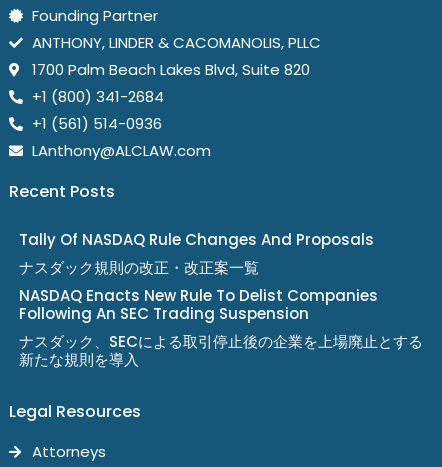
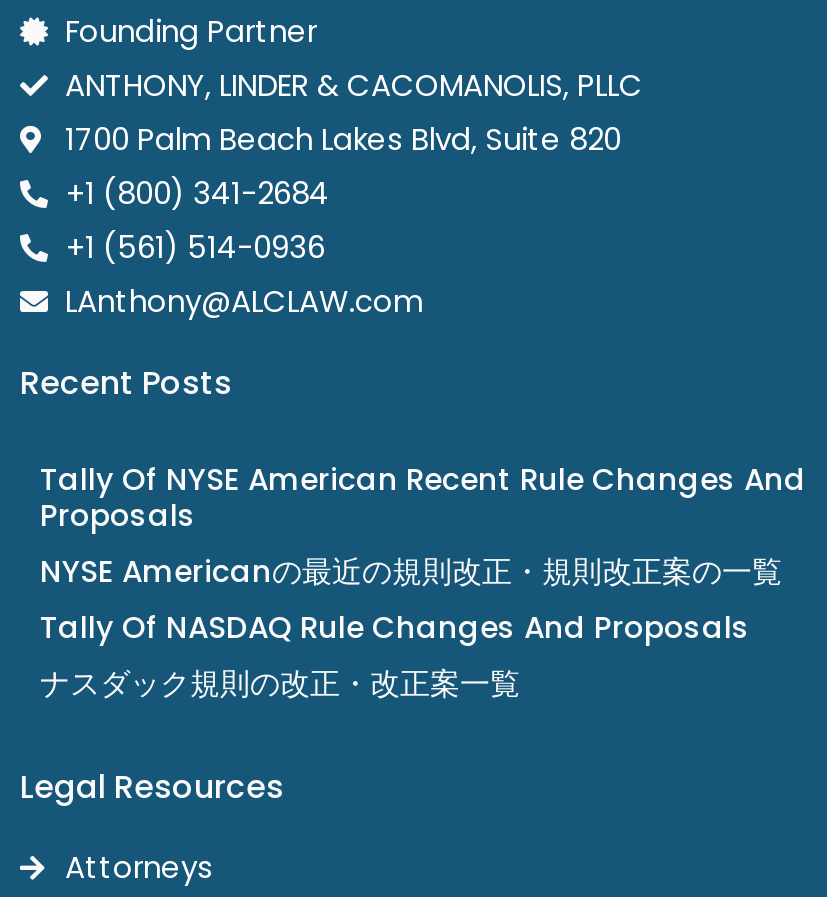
none -> [40,458,806,592] Tally Of NYSE American Recent Rule Changes And | Proposals | NYSE Americanの最近の規則改正・規則改正案の一覧
moved [19,229,374,278] -> [40,606,750,704]: Tally Of NASDAQ Rule Changes And Proposals | ナスダック規則の改正・改正案一覧
[19,285,423,370] NASDAQ Enacts New Rule To Delist Companies | Following An SEC Trading Suspension | ナスダック、SECによる取引停止後の企業を上場廃止とする | 新たな規則を導入 -> none

